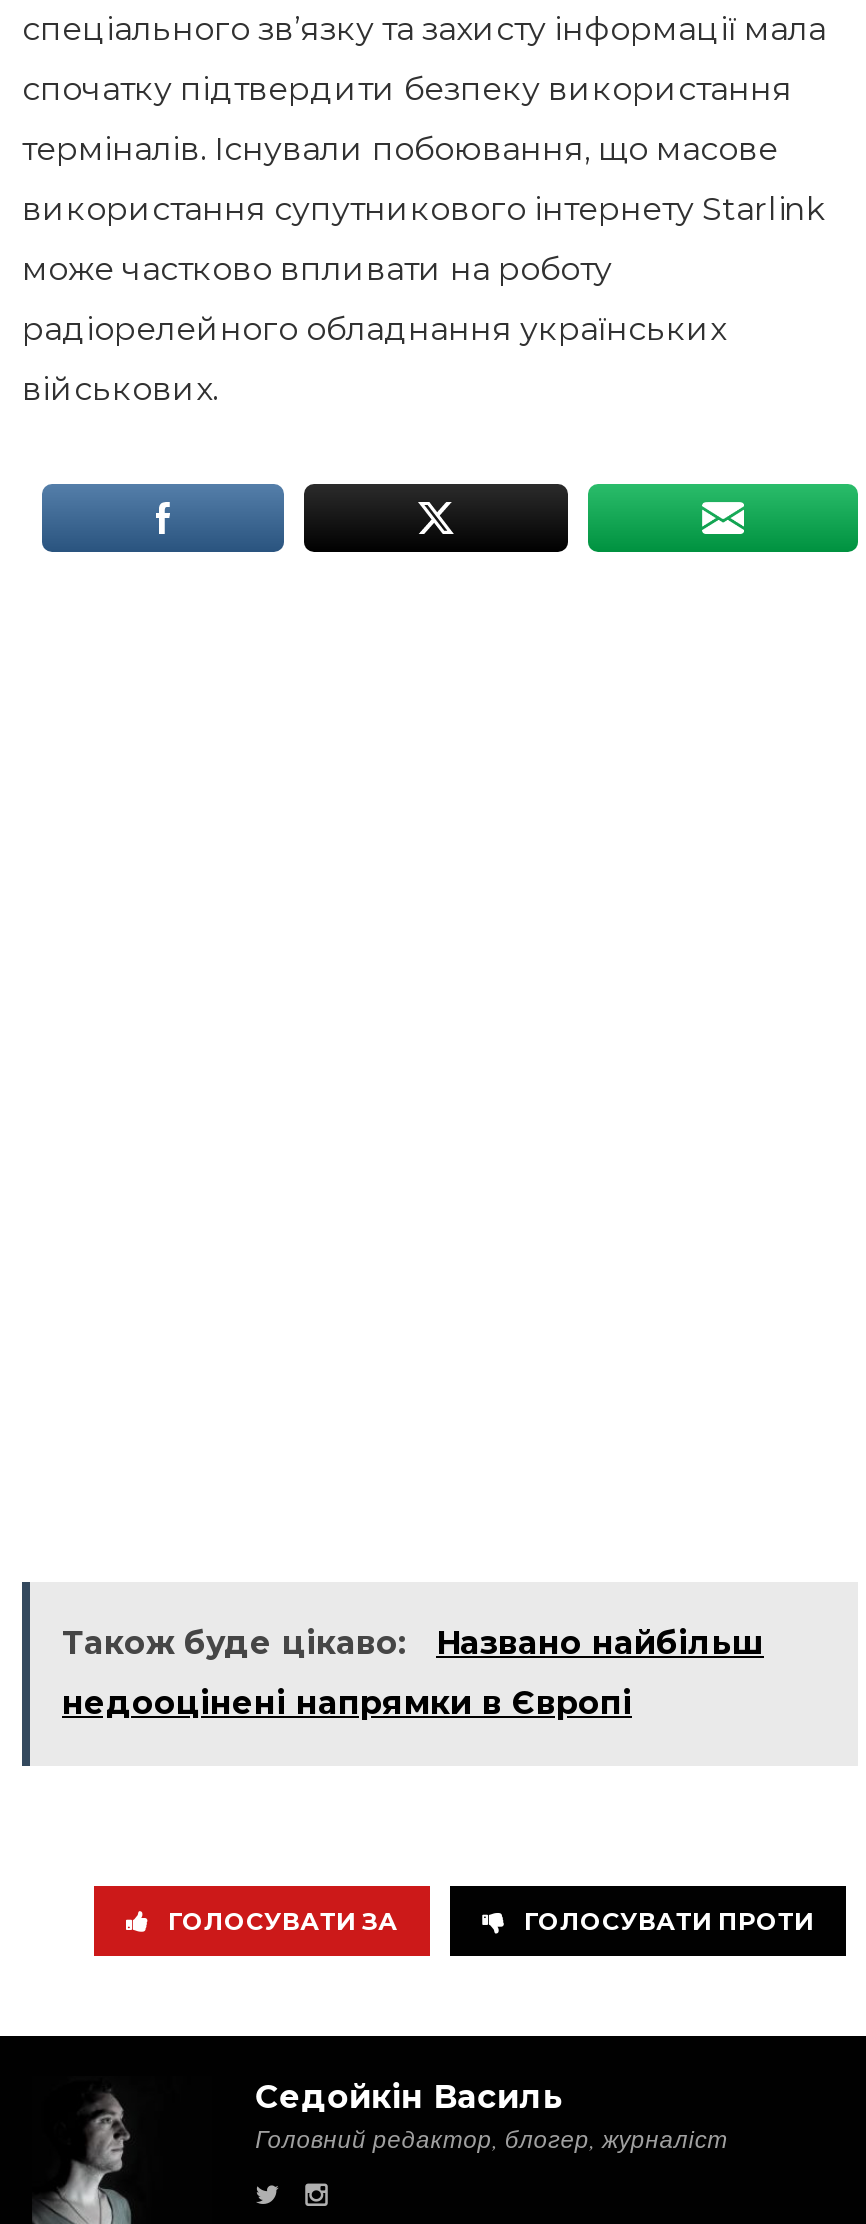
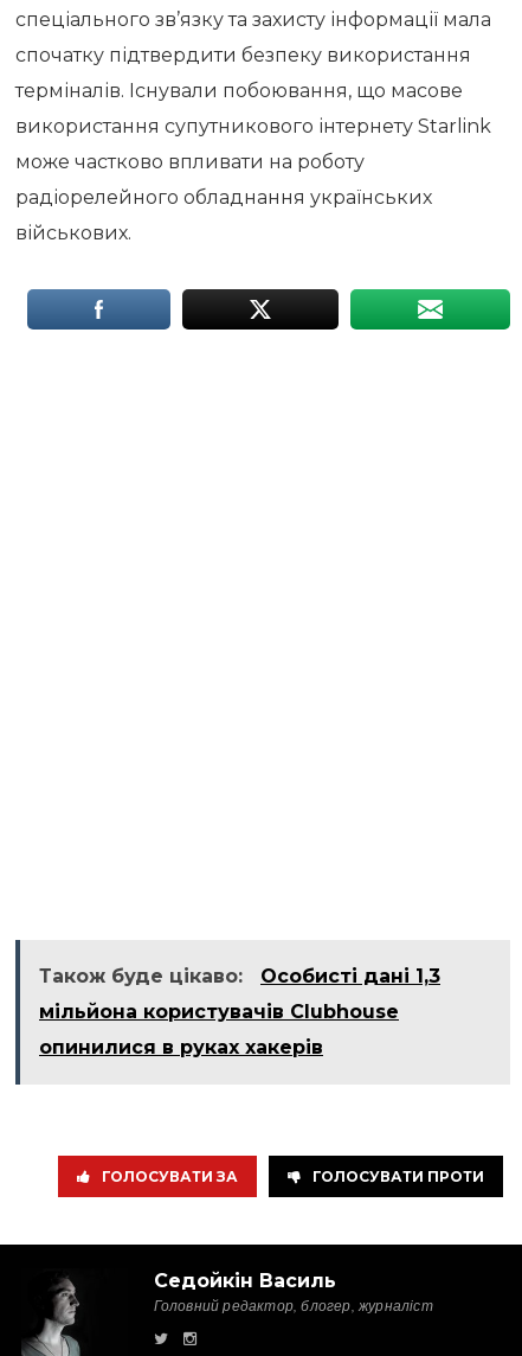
[62,1624,764,1722] Також буде цікаво: Названо найбільш | недооцінені напрямки в Європі -> [39,965,440,1058] Також буде цікаво: Особисті дані 1,3 | мільйона користувачів Clubhouse | опинилися в руках хакерів

